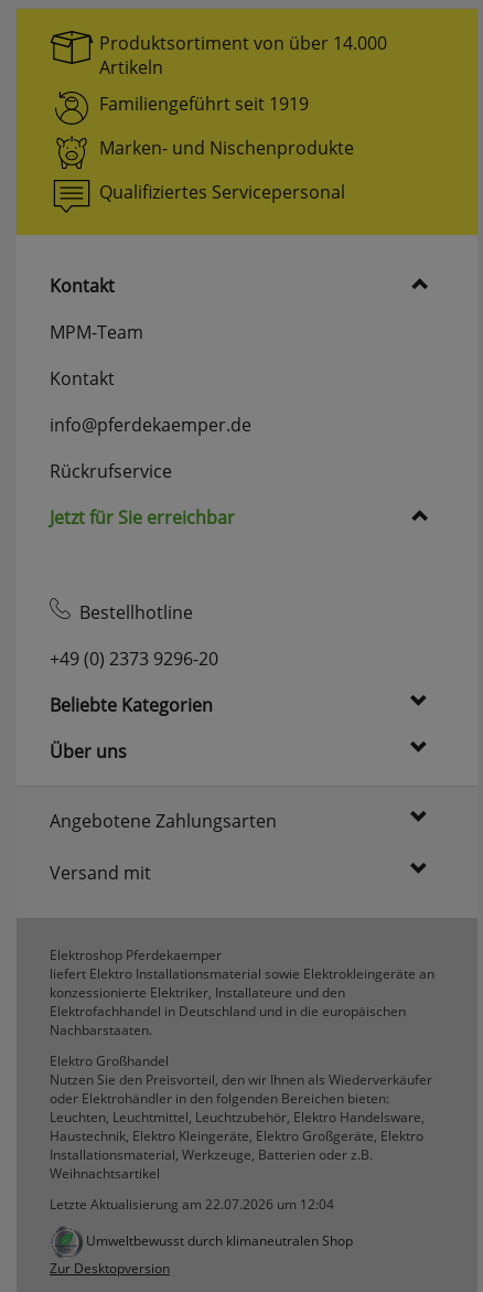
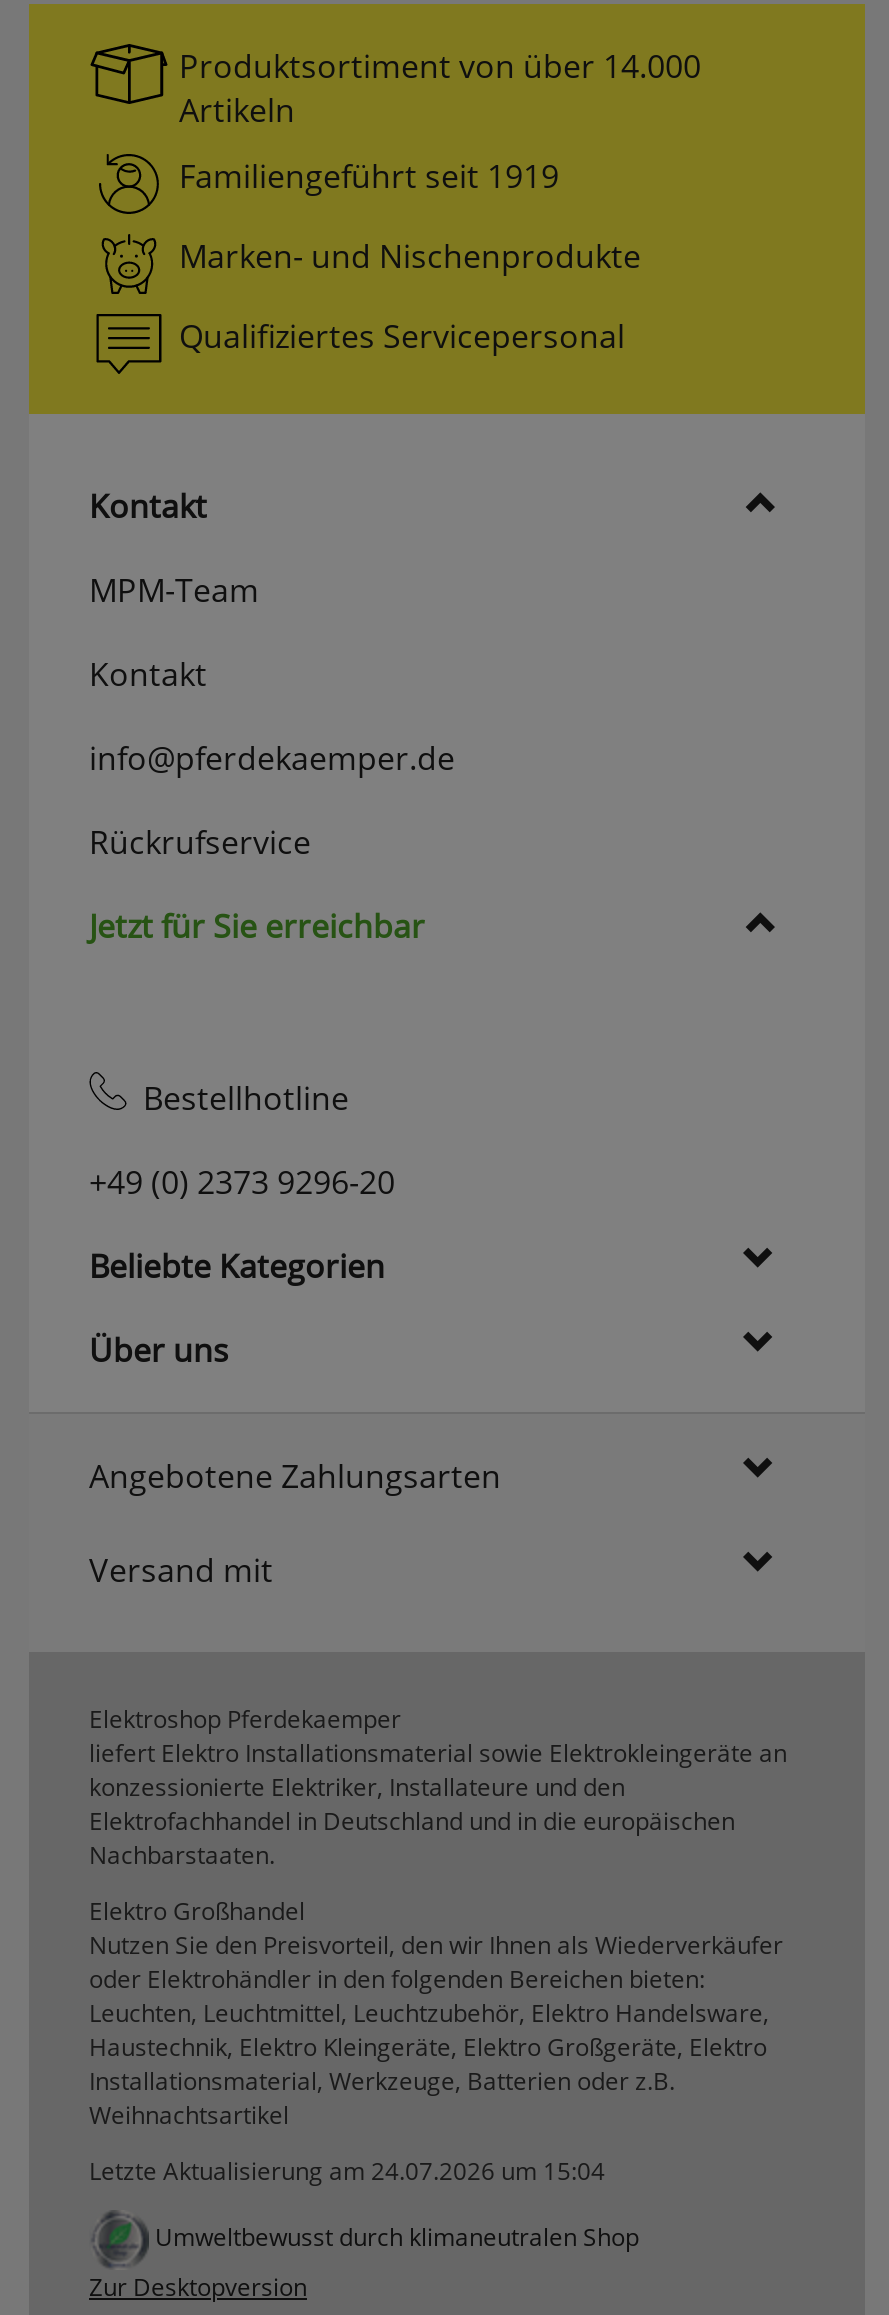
[50,1195,334,1214] Letzte Aktualisierung am 22.07.2026 um 12:04 -> [89,2155,605,2189] Letzte Aktualisierung am 24.07.2026 um 15:04

